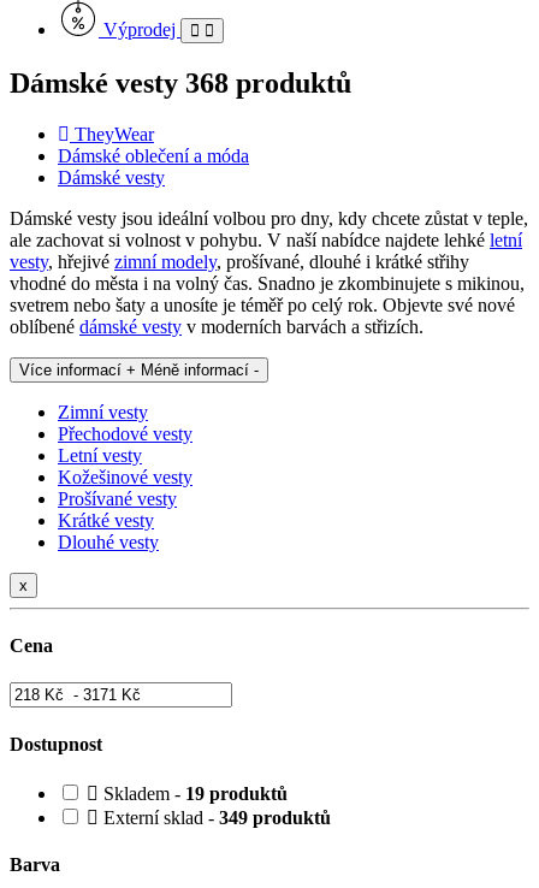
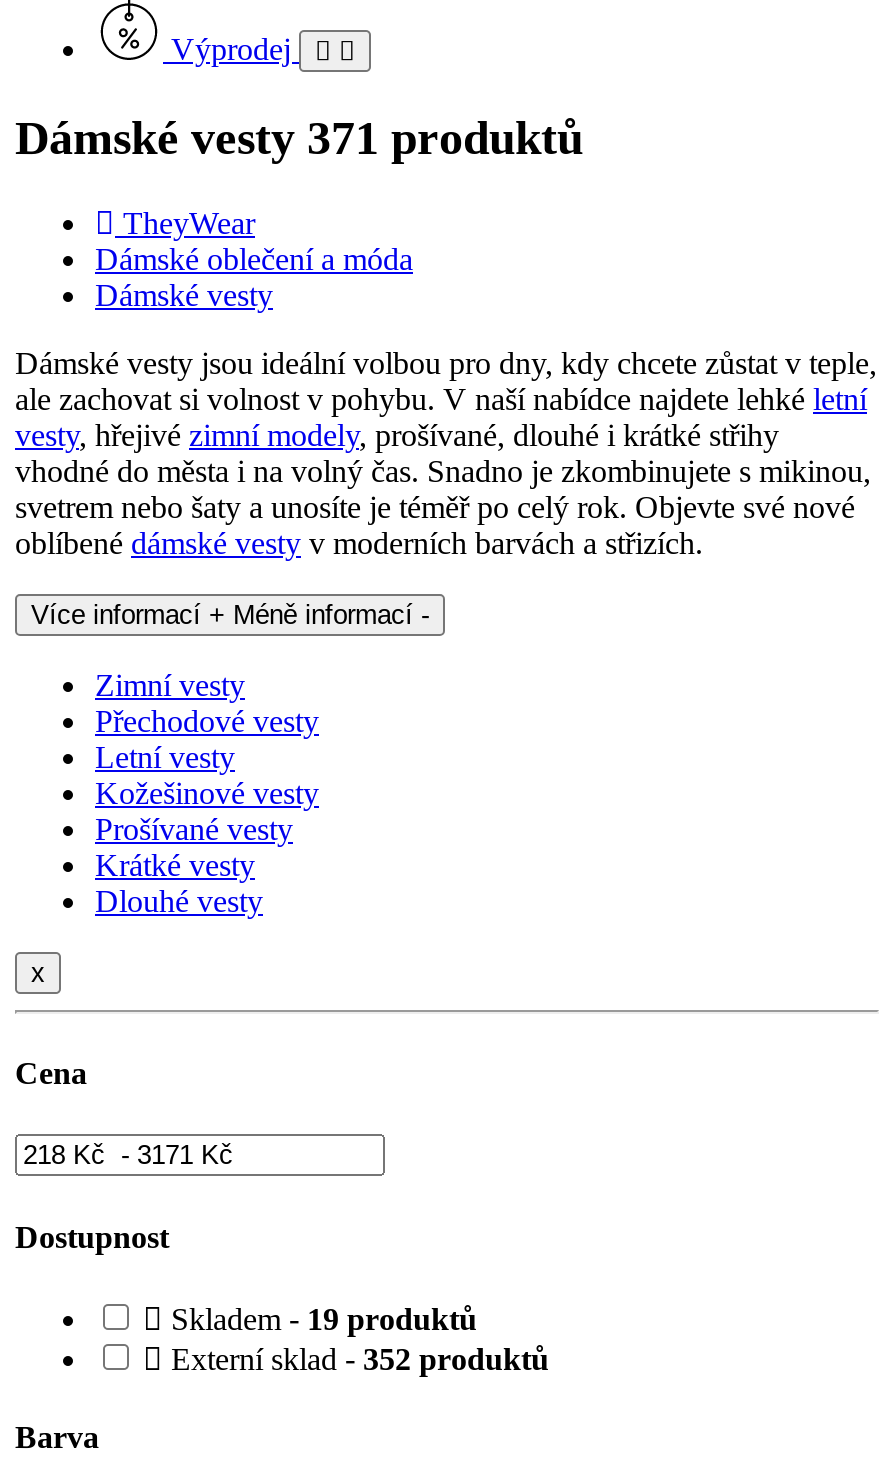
[10,67,351,99] Dámské vesty 368 produktů -> [15,112,583,164] Dámské vesty 371 produktů
[99,807,331,828] Externí sklad - 349 produktů -> [163,1342,549,1376] Externí sklad - 352 produktů

